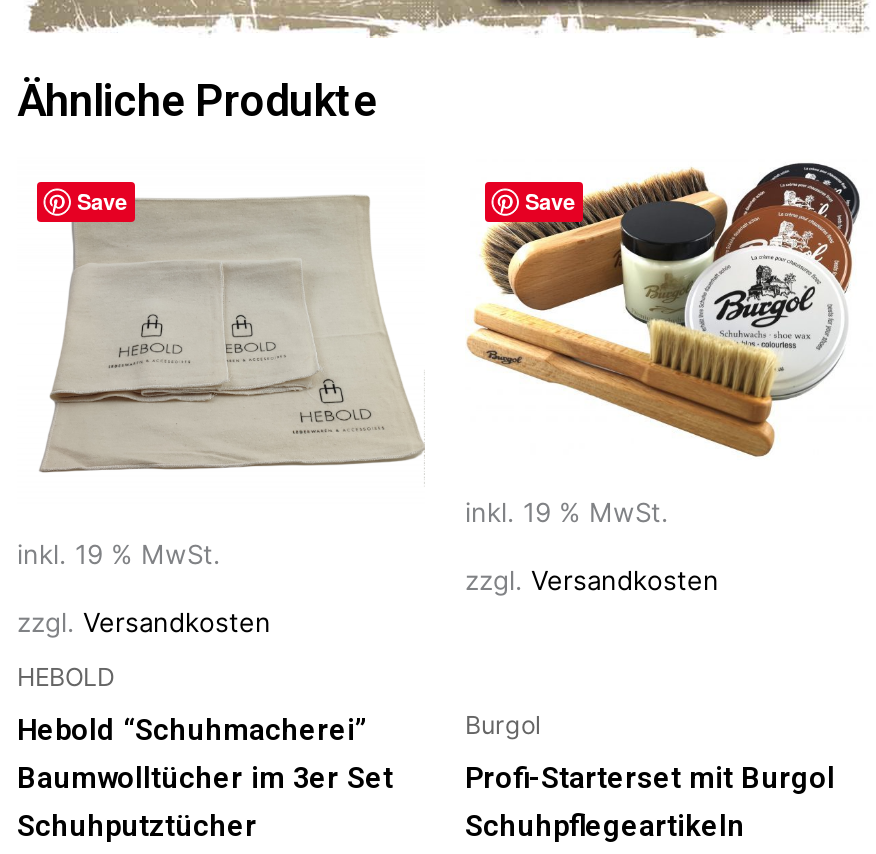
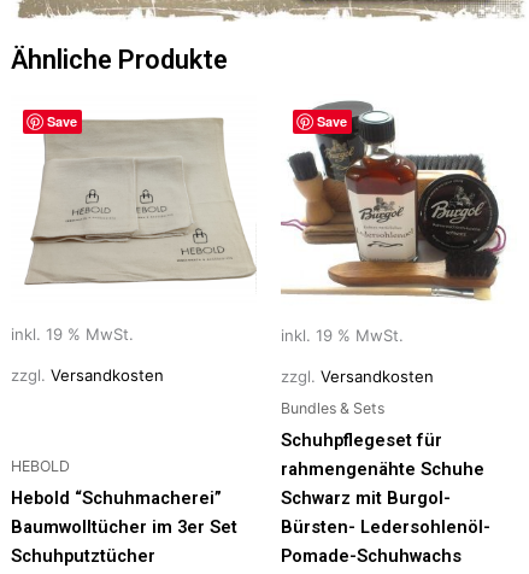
[465,160,861,460] [image] -> [280,98,518,301] [image]
[465,709,541,739] Burgol -> [281,399,384,417] Bundles & Sets
[465,759,835,843] Profi-Starterset mit Burgol | Schuhpflegeartikeln -> [281,430,490,567] Schuhpflegeset für | rahmengenähte Schuhe | Schwarz mit Burgol- | Bürsten- Ledersohlenöl- | Pomade-Schuhwachs

